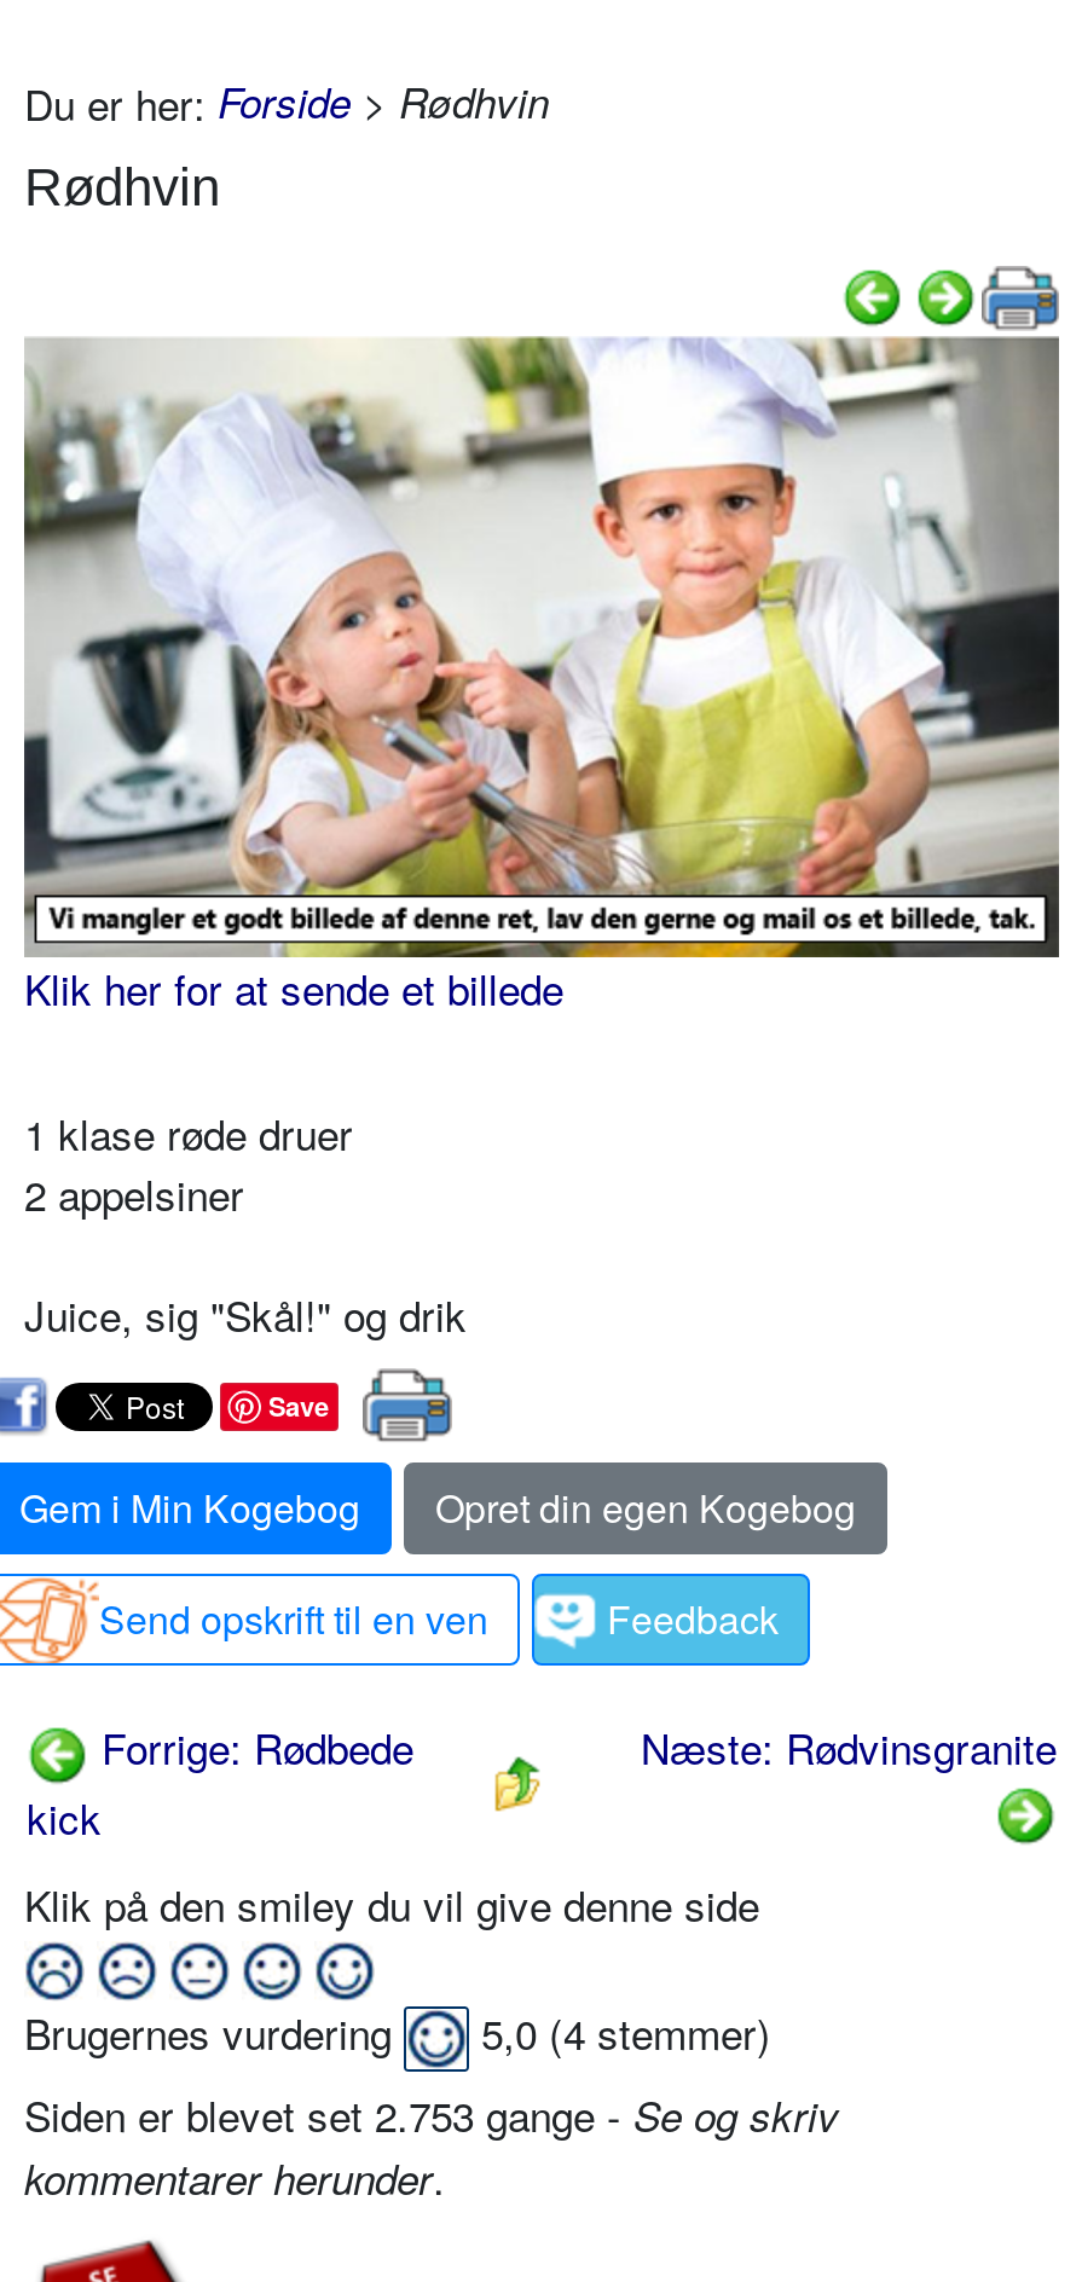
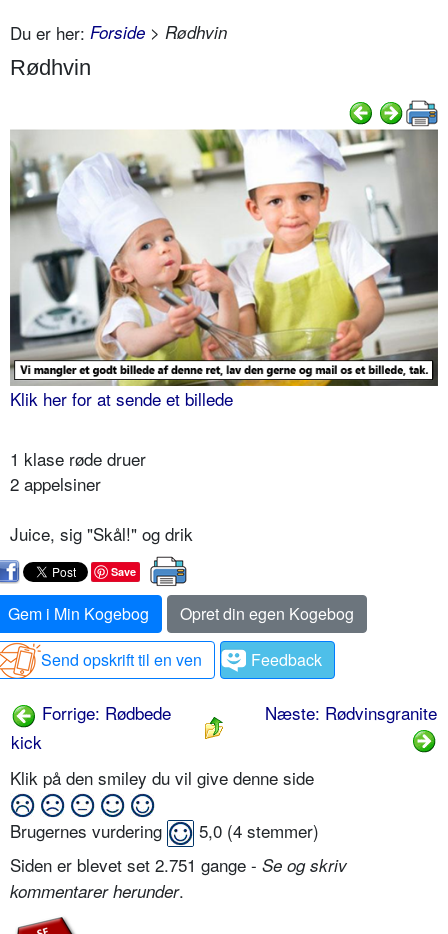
[24,2084,839,2145] Siden er blevet set 2.753 gange - Se og skriv -> [10,852,347,877] Siden er blevet set 2.751 gange - Se og skriv

